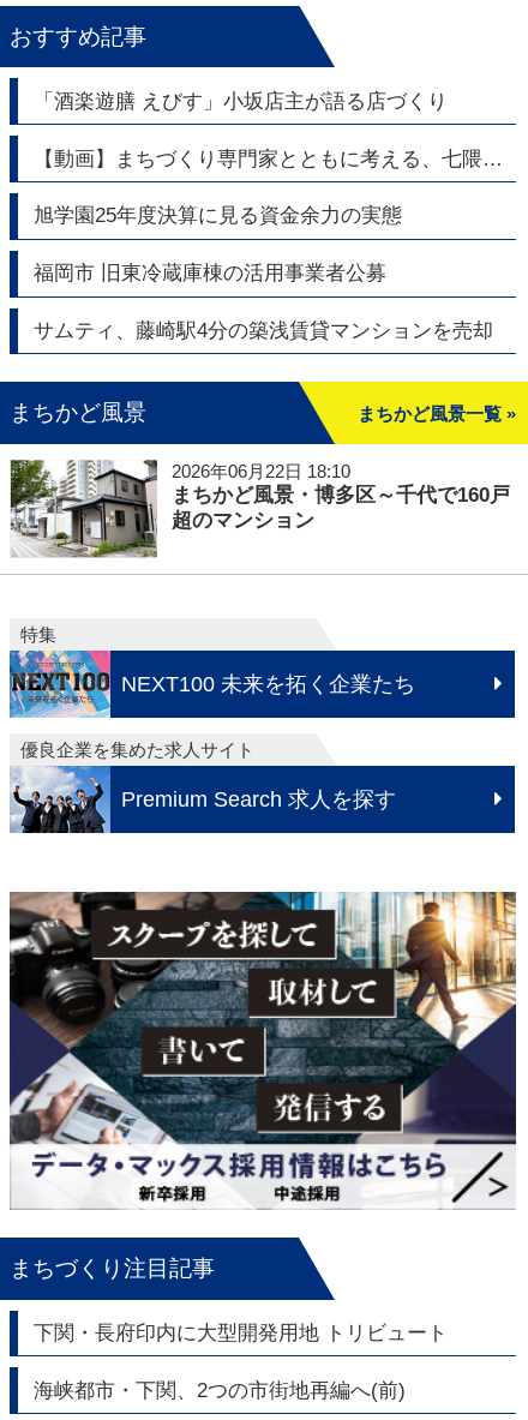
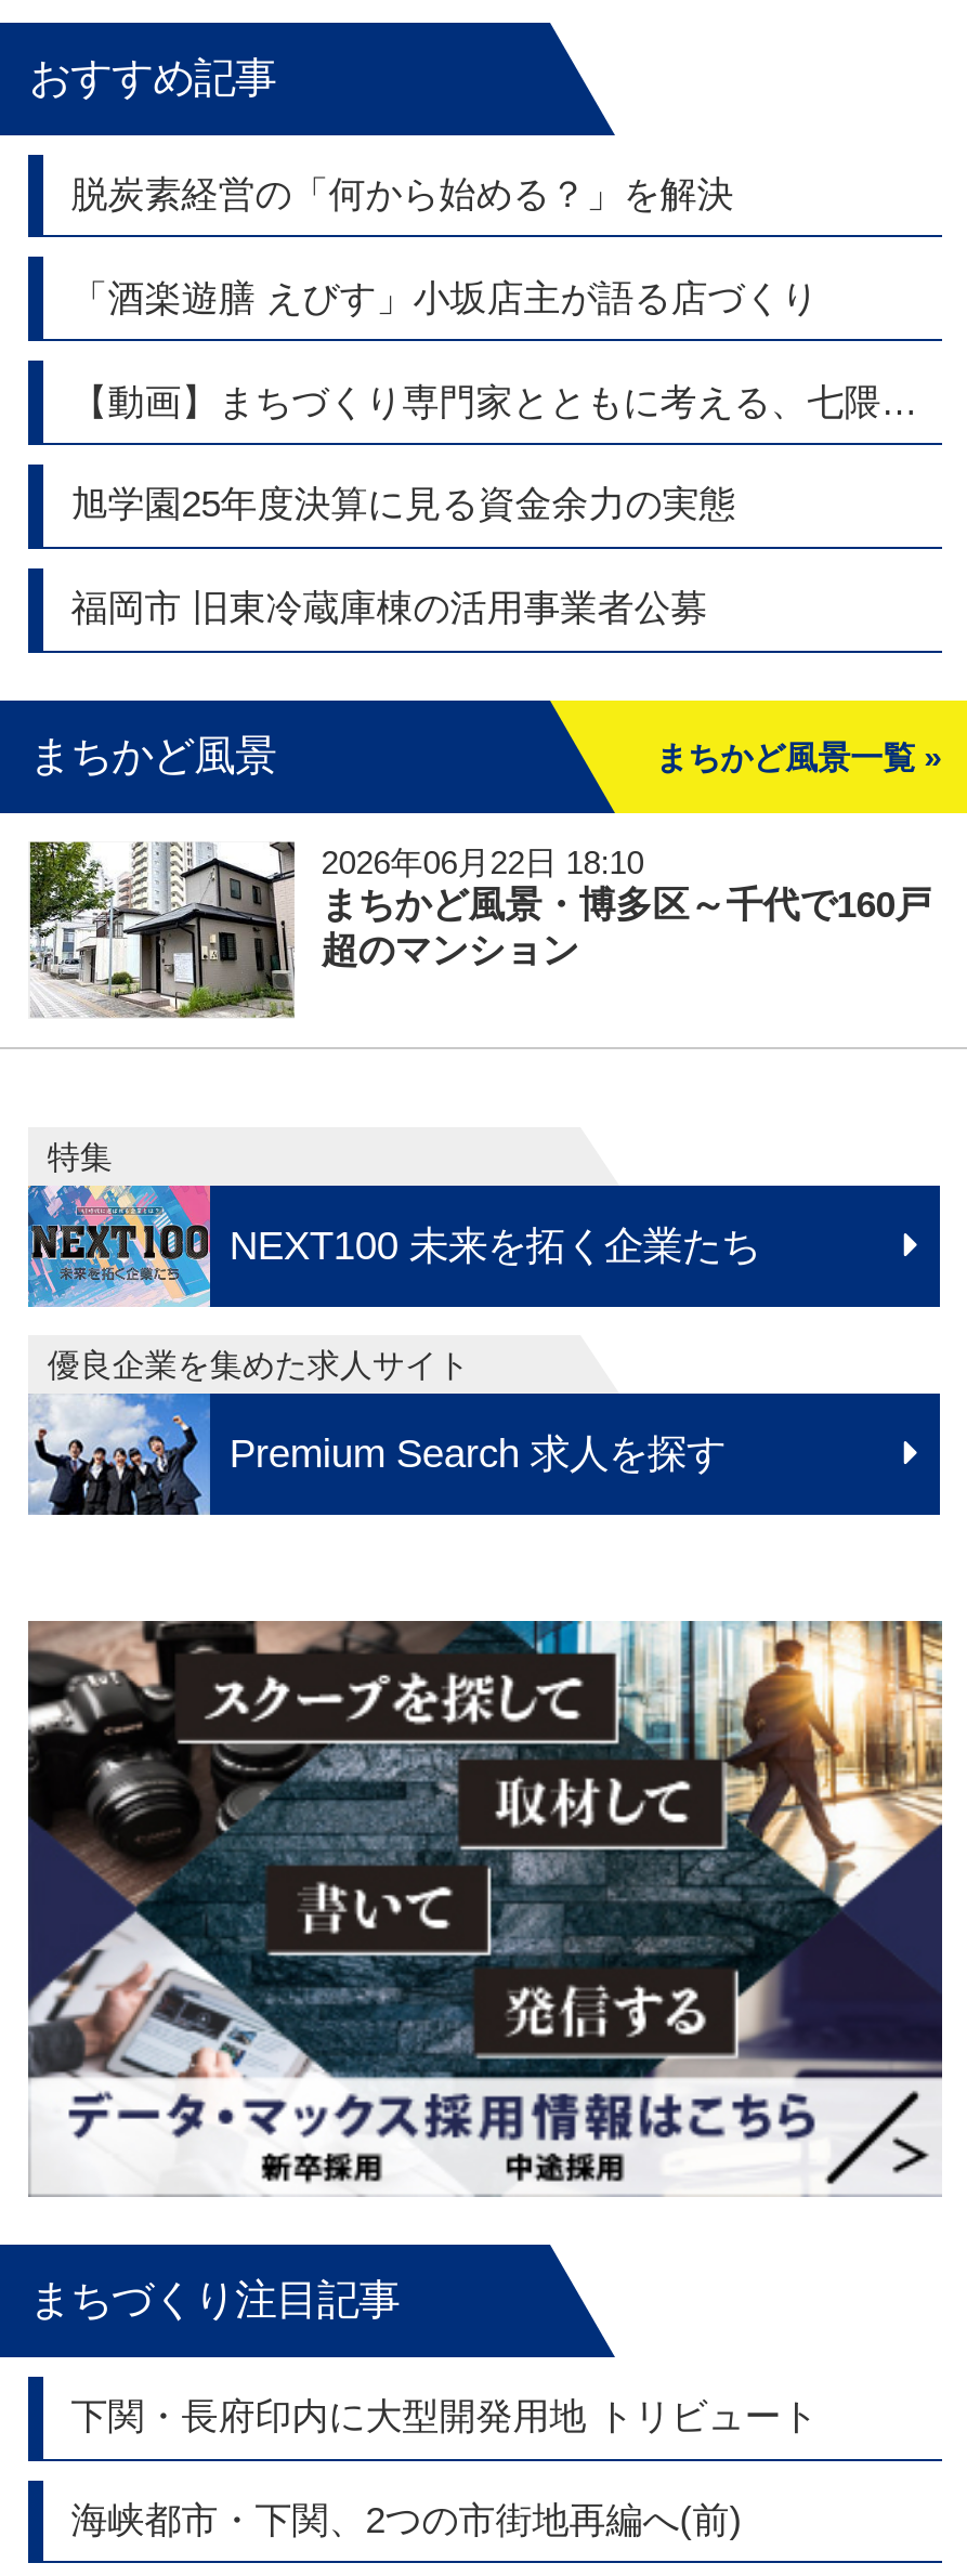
none -> [71,174,734,215] 脱炭素経営の「何から始める？」を解決
moved [33,90,447,285] -> [71,278,818,629]: 「酒楽遊膳 えびす」小坂店主が語る店づくり | 旭学園25年度決算に見る資金余力の実態 | 福岡市 旧東冷蔵庫棟の活用事業者公募
[33,319,493,342] サムティ、藤崎駅4分の築浅賃貸マンションを売却 -> none

